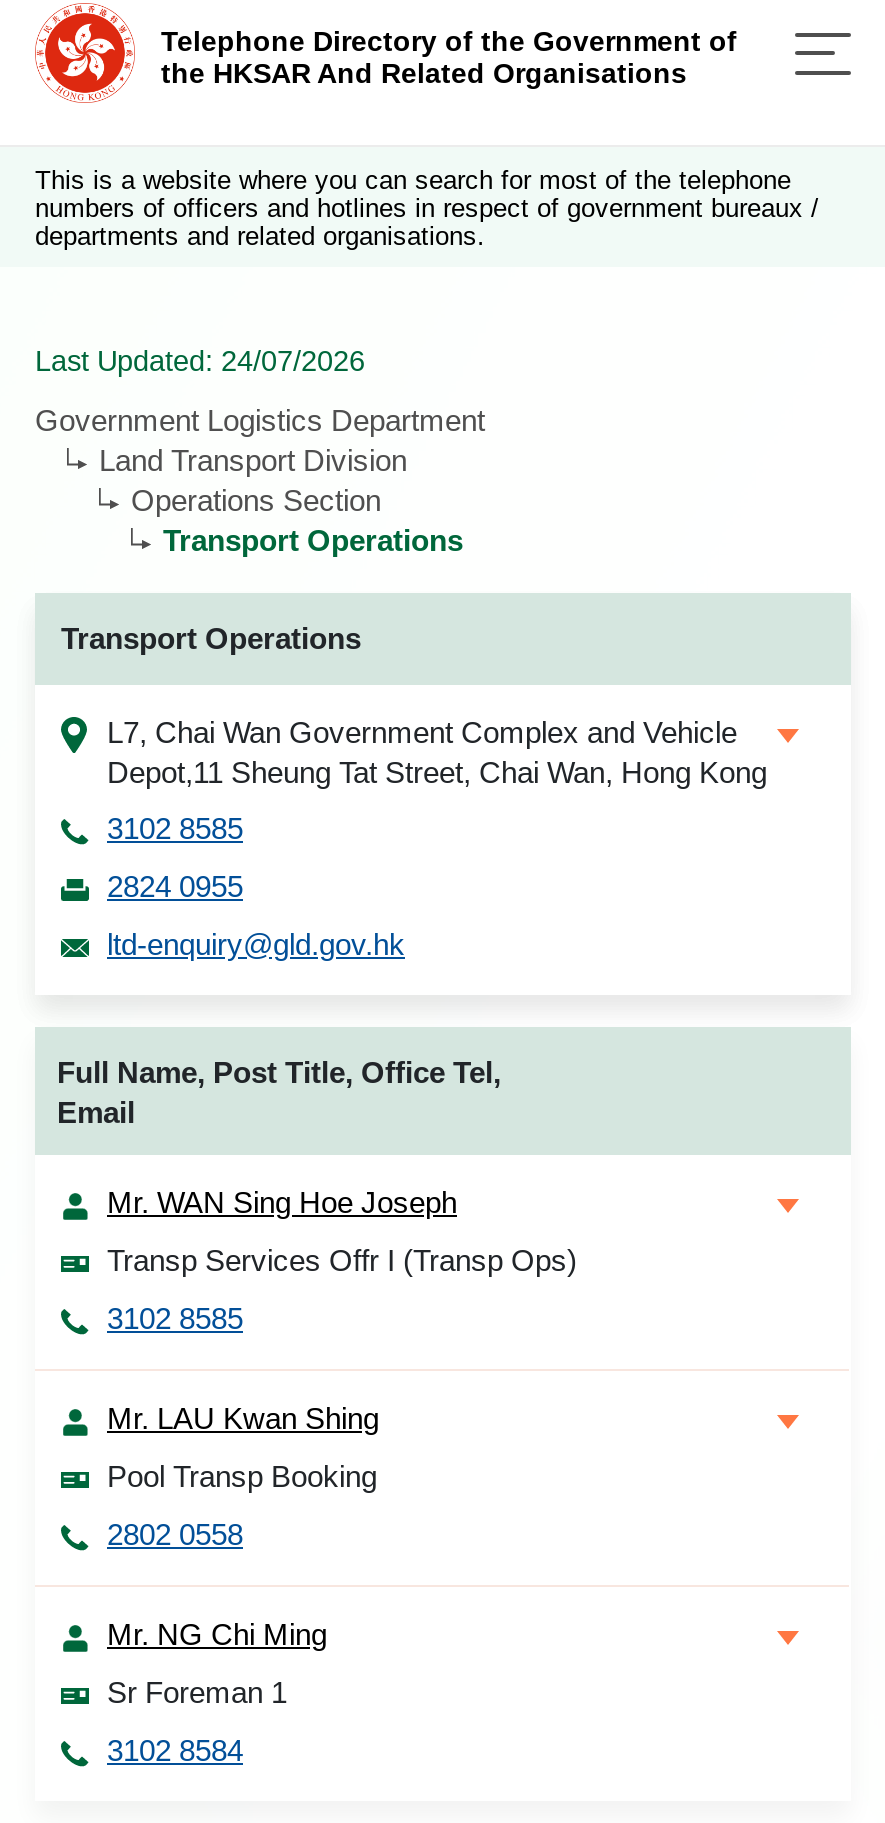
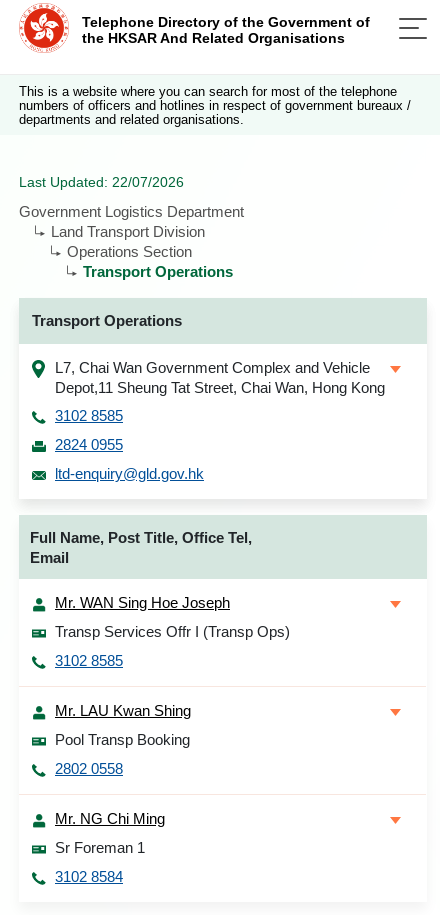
[35,345,365,377] Last Updated: 24/07/2026 -> [19,174,184,190] Last Updated: 22/07/2026

